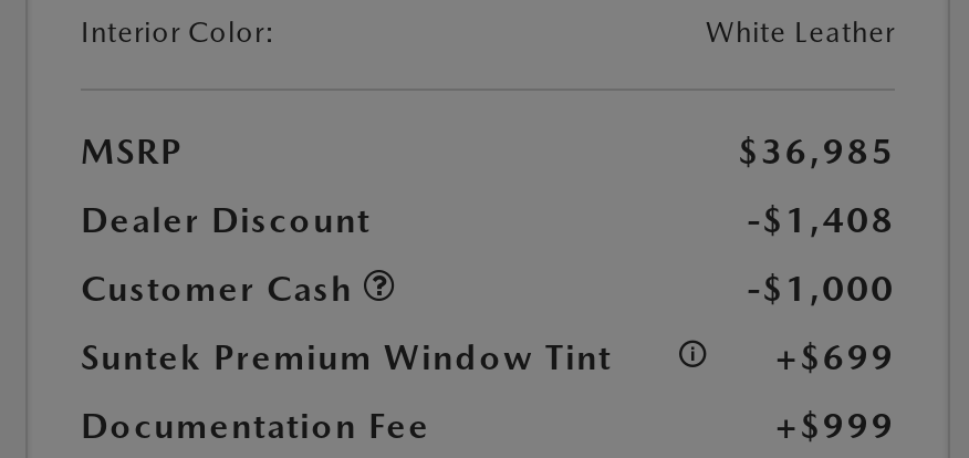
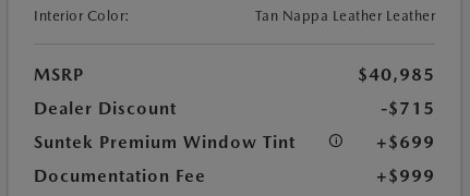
[706,16,895,49] White Leather -> [255,8,435,24] Tan Nappa Leather Leather
[738,131,895,173] $36,985 -> [358,64,435,85] $40,985
[81,200,895,310] -$1,408 | Customer Cash | -$1,000 -> [381,98,435,119] -$715

